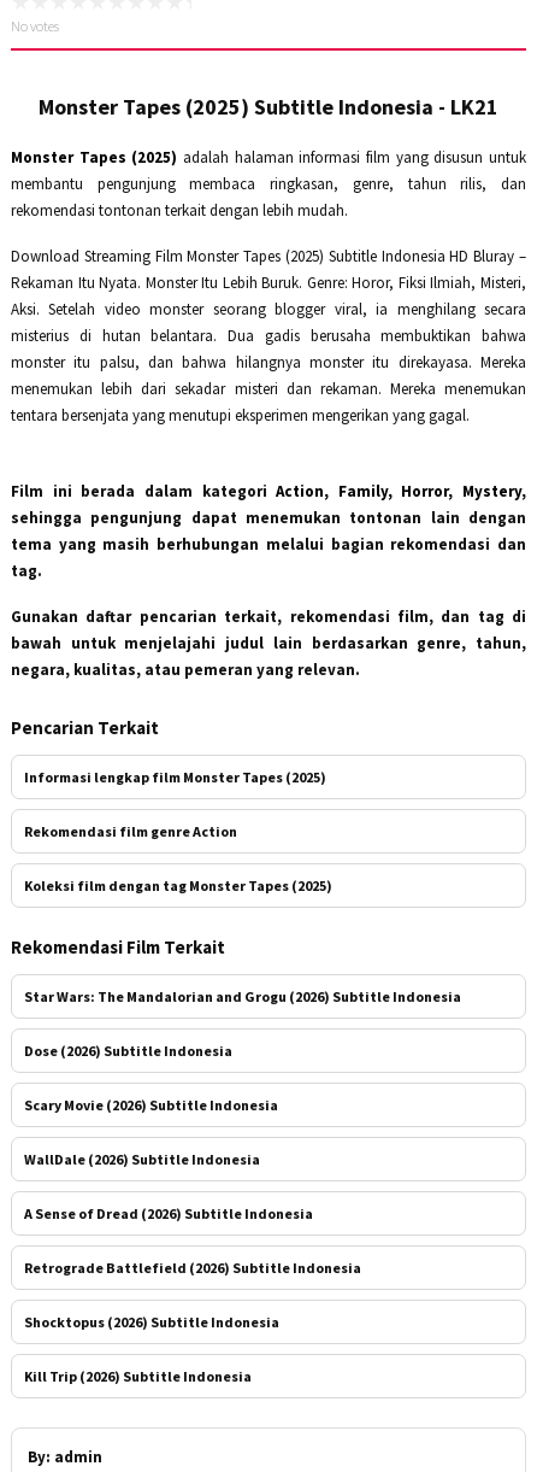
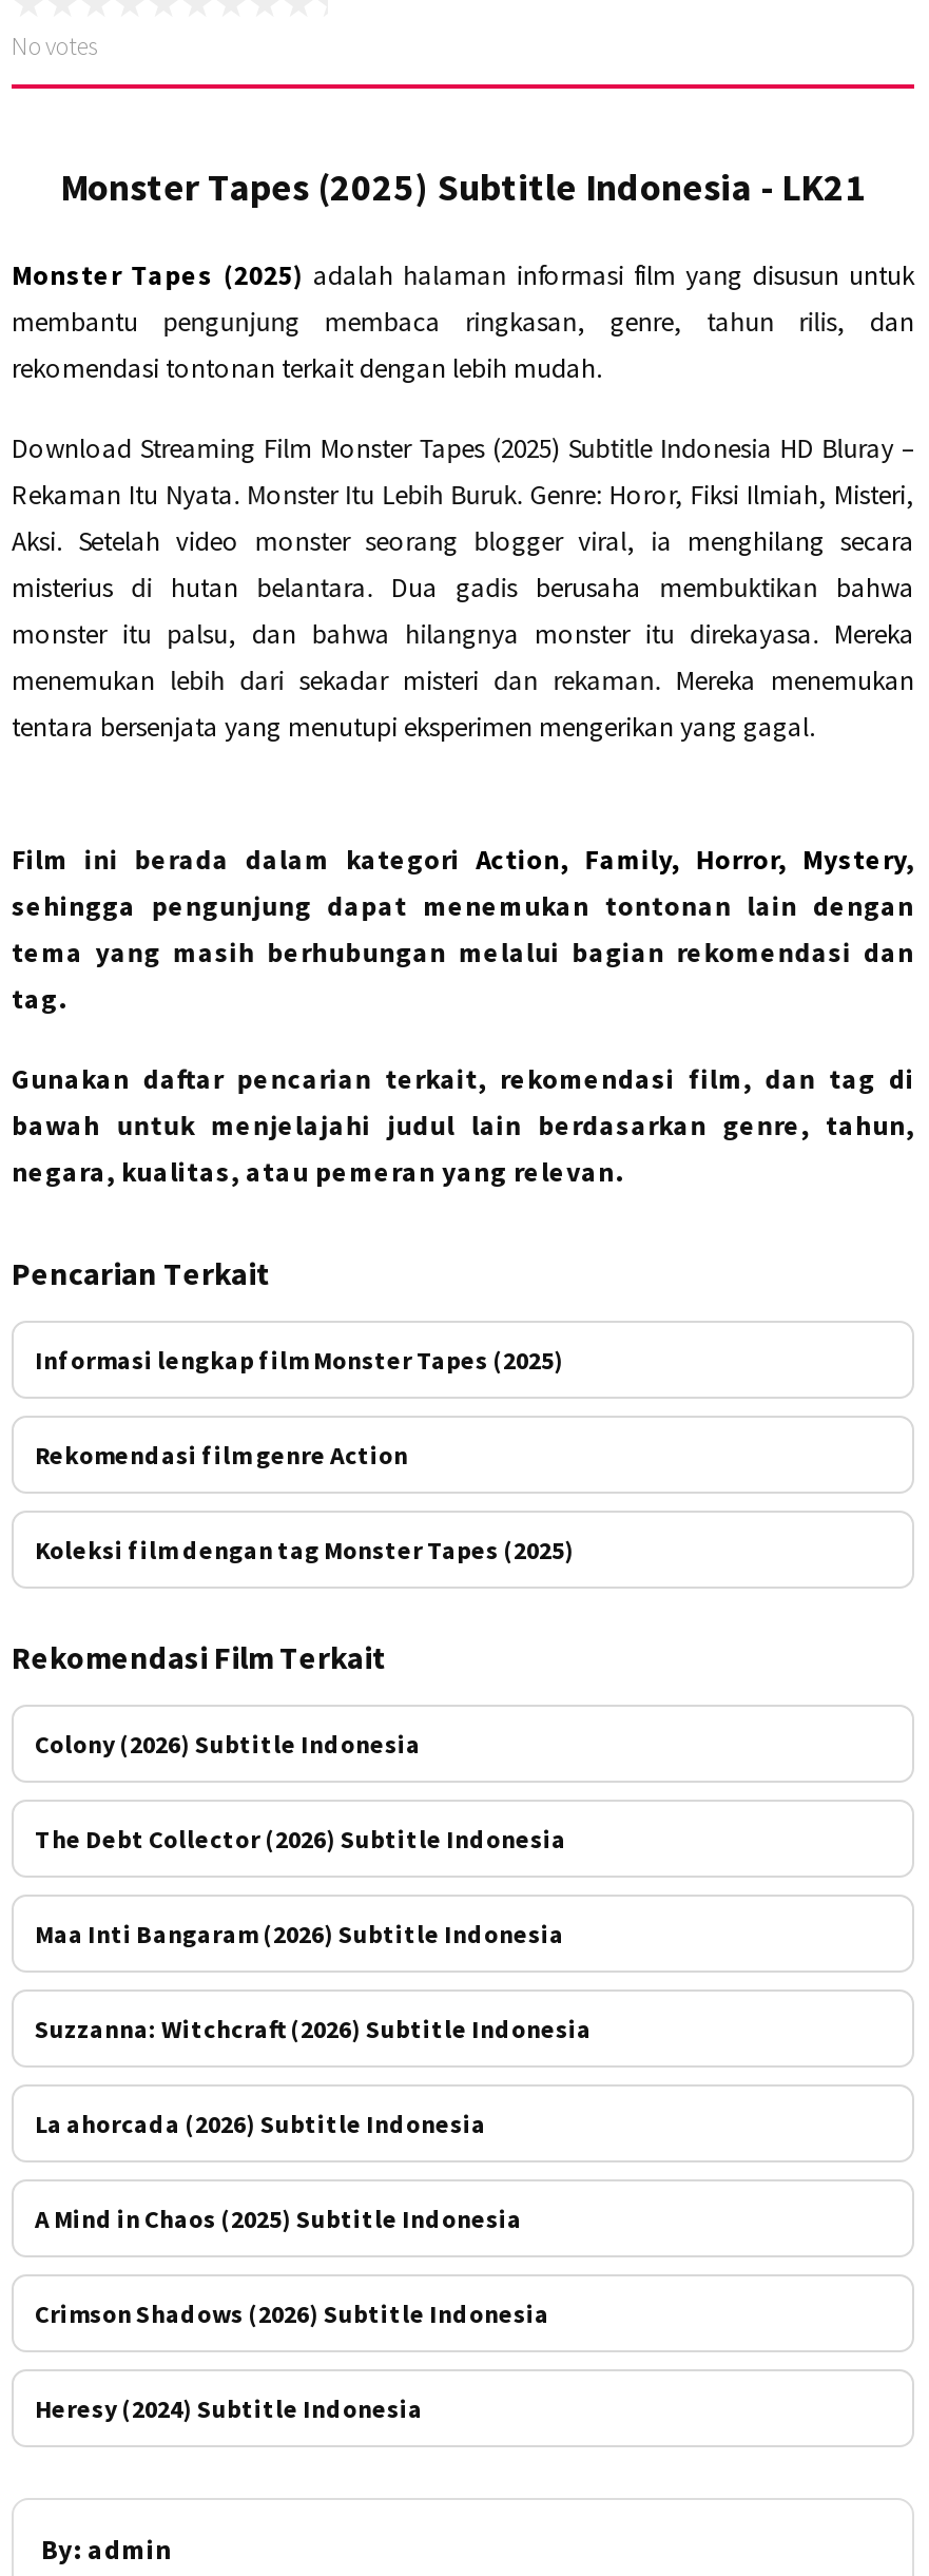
[24,987,461,1005] Star Wars: The Mandalorian and Grogu (2026) Subtitle Indonesia -> [35,1727,421,1759] Colony (2026) Subtitle Indonesia
[24,1041,232,1059] Dose (2026) Subtitle Indonesia -> [35,1822,566,1854] The Debt Collector (2026) Subtitle Indonesia
[24,1095,278,1113] Scary Movie (2026) Subtitle Indonesia -> [35,1917,564,1949] Maa Inti Bangaram (2026) Subtitle Indonesia
[24,1150,260,1168] WallDale (2026) Subtitle Indonesia -> [35,2012,592,2044] Suzzanna: Witchcraft (2026) Subtitle Indonesia
[24,1204,313,1222] A Sense of Dread (2026) Subtitle Indonesia -> [35,2107,486,2138] La ahorcada (2026) Subtitle Indonesia
[24,1258,361,1276] Retrograde Battlefield (2026) Subtitle Indonesia -> [35,2202,522,2233] A Mind in Chaos (2025) Subtitle Indonesia
[24,1312,279,1330] Shocktopus (2026) Subtitle Indonesia -> [35,2297,549,2328] Crimson Shadows (2026) Subtitle Indonesia
[24,1367,252,1385] Kill Trip (2026) Subtitle Indonesia -> [35,2392,423,2423] Heresy (2024) Subtitle Indonesia

